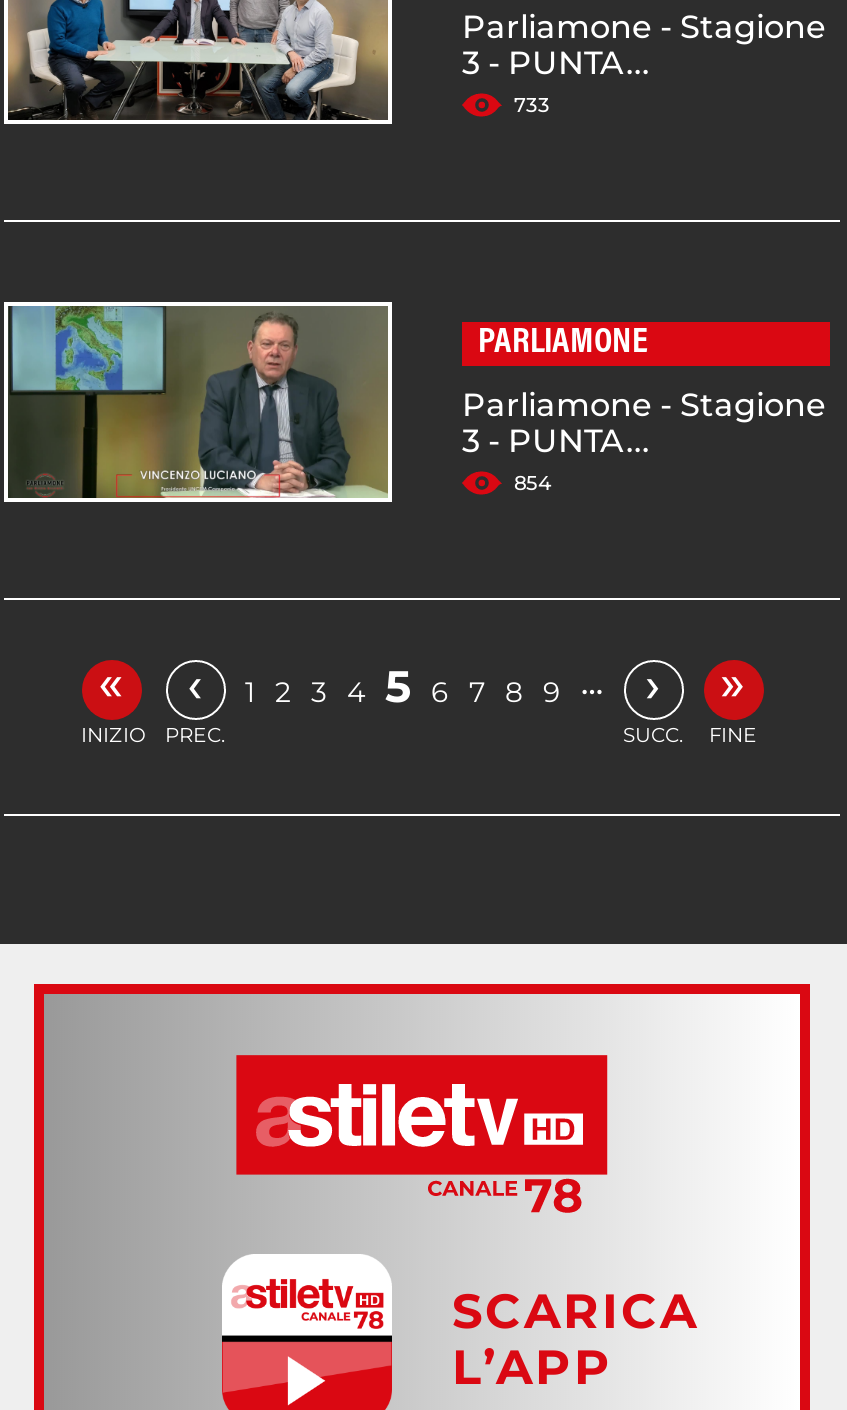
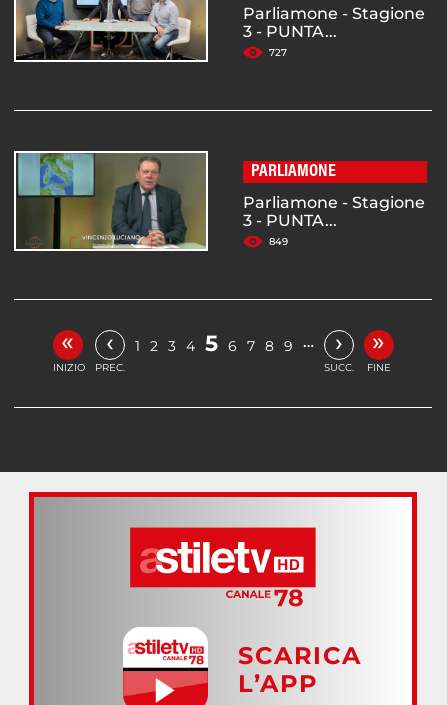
[502,92,550,118] 733 -> [263,46,287,59] 727
[502,470,552,496] 854 -> [263,235,288,248] 849

